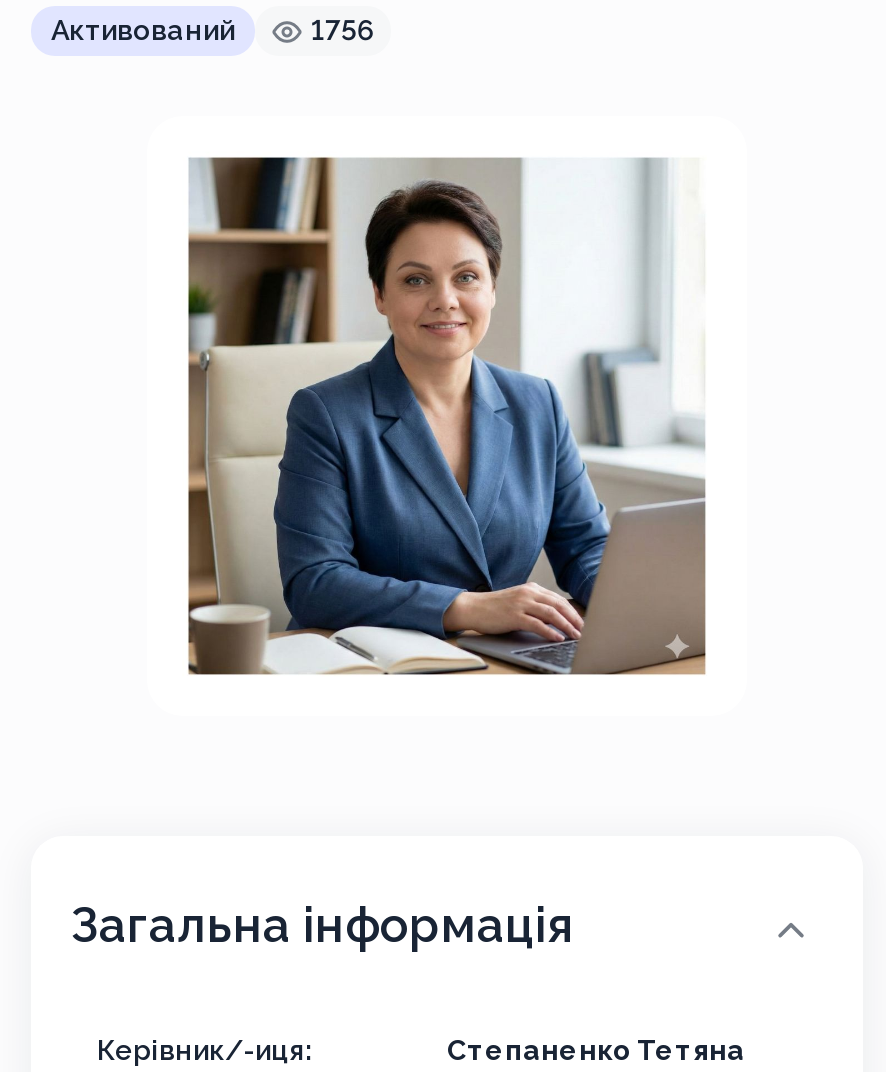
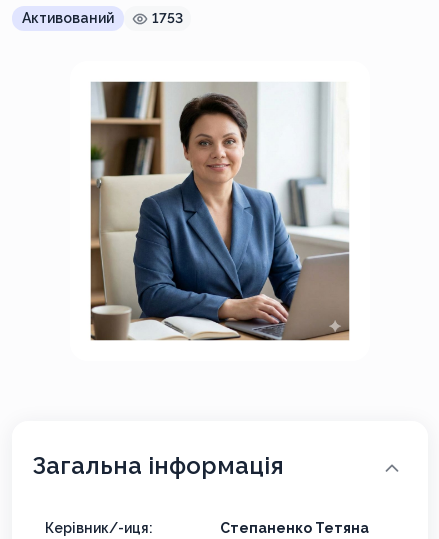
[311,15,375,47] 1756 -> [152,10,183,26] 1753

